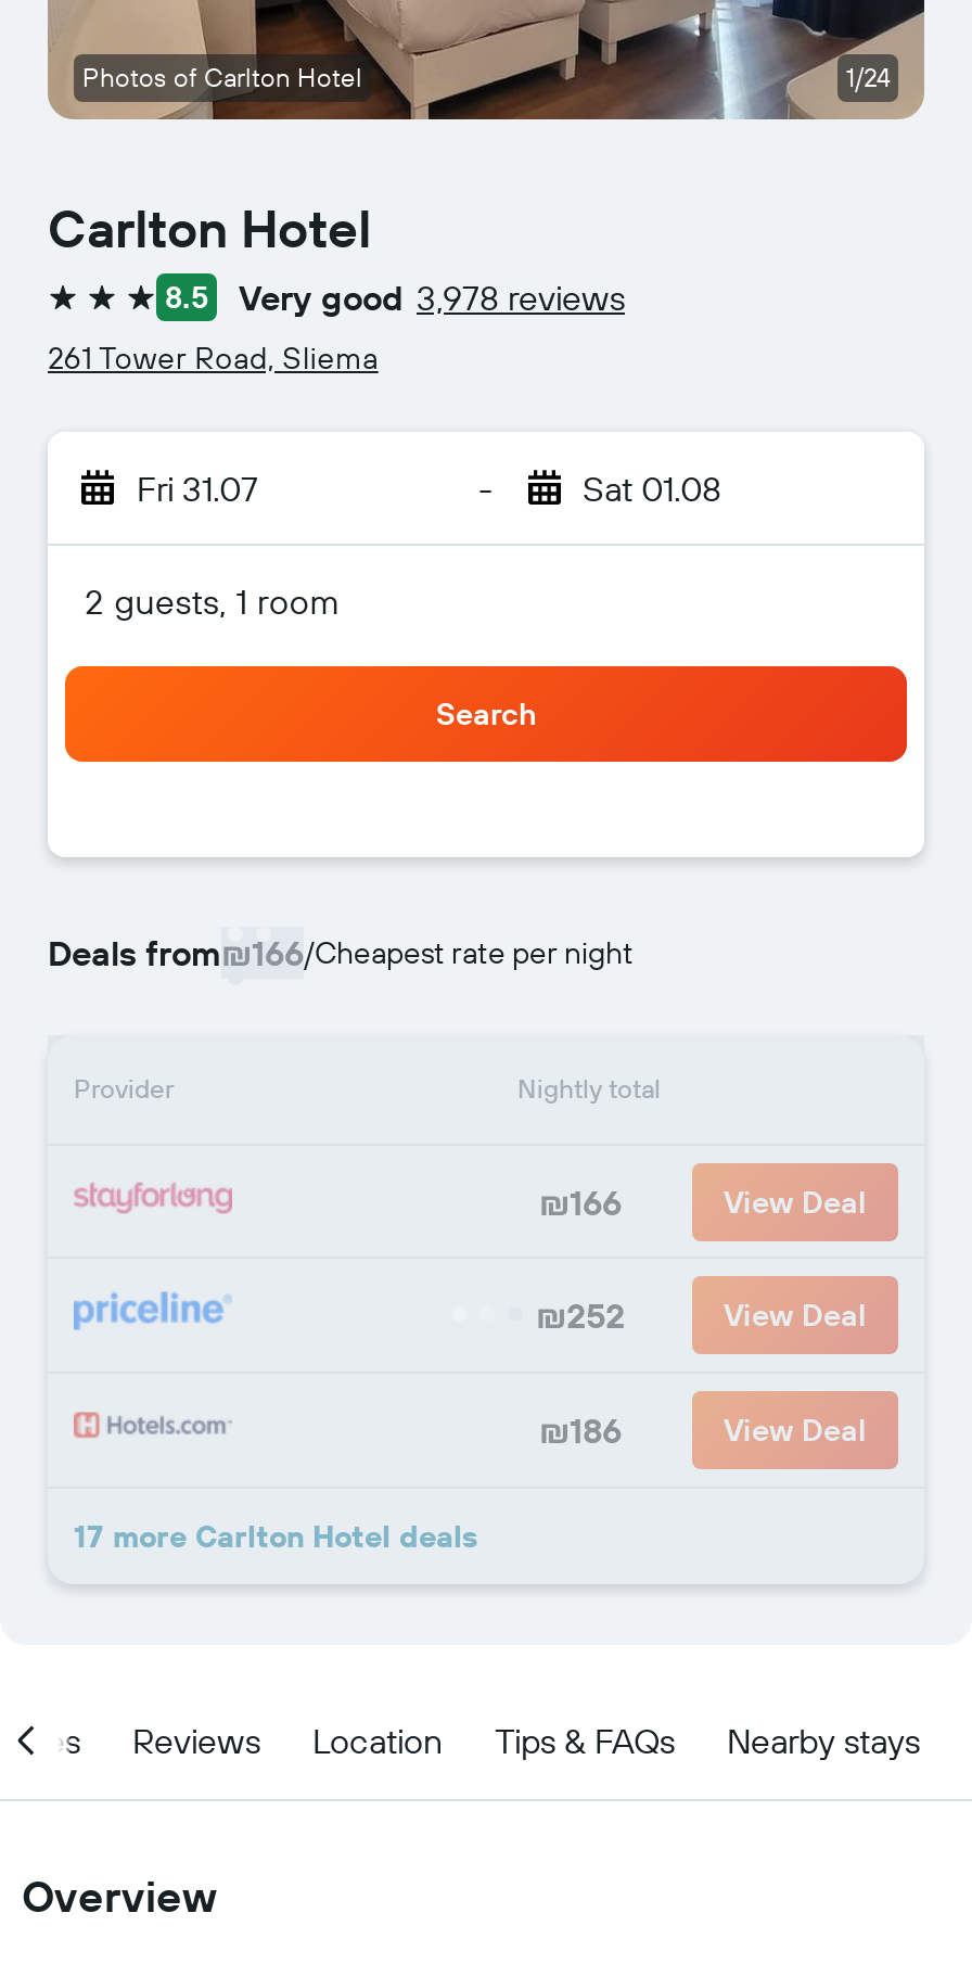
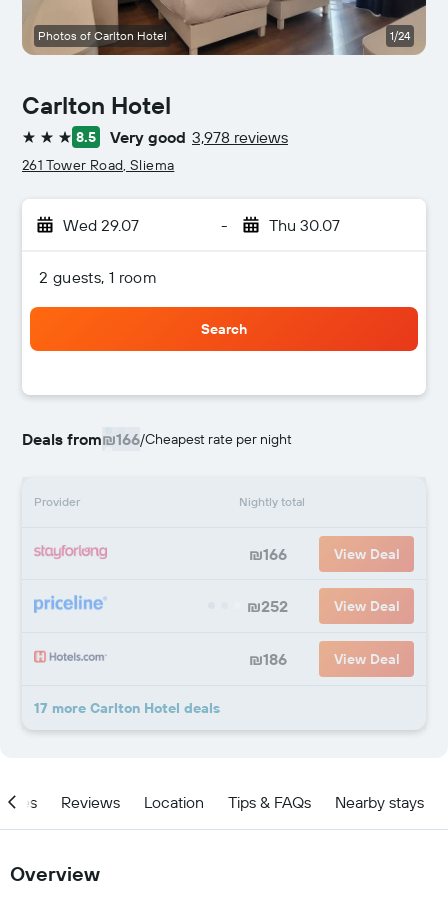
[137,467,258,510] Fri 31.07 -> [63,215,139,235] Wed 29.07
[583,467,721,510] Sat 01.08 -> [268,215,339,235] Thu 30.07

